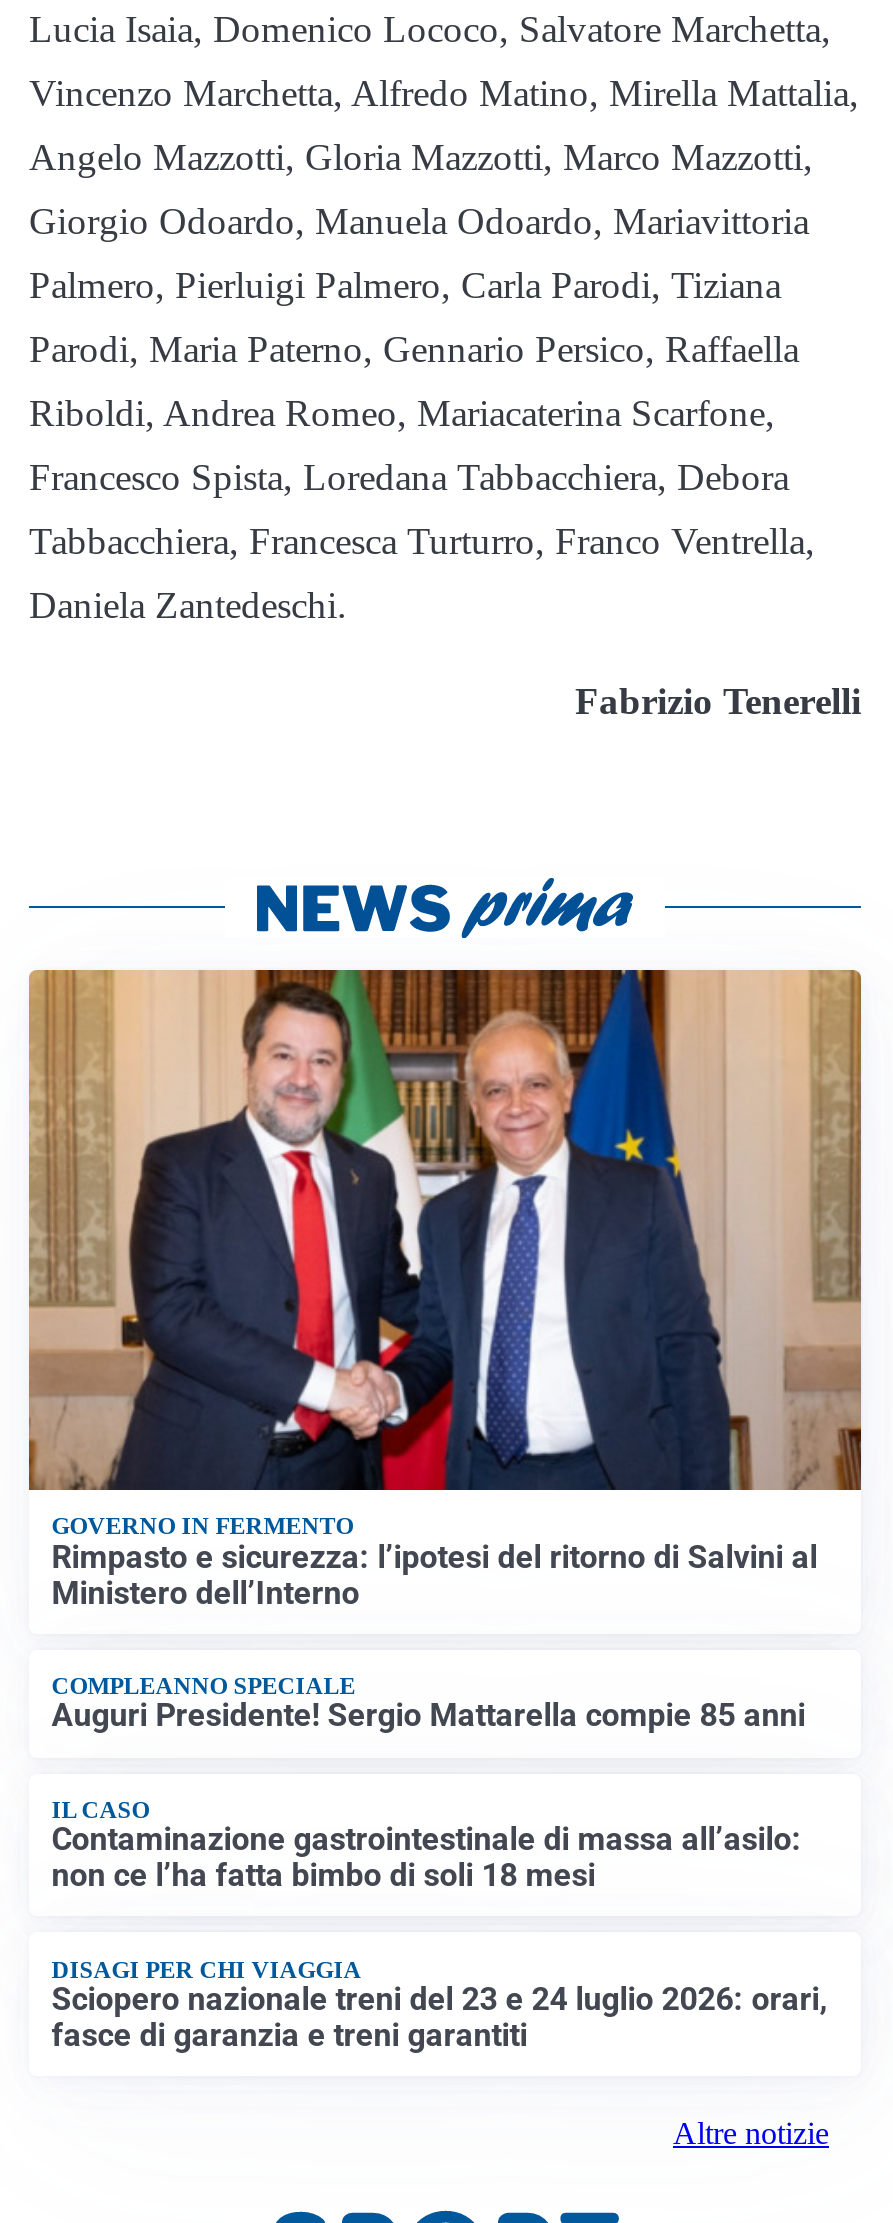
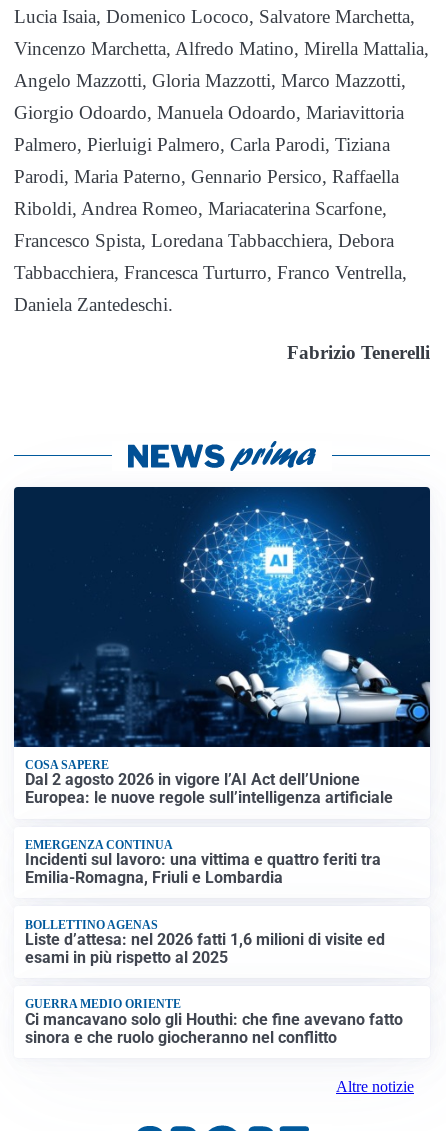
[27,967,863,1612] [image] | GOVERNO IN FERMENTO | Rimpasto e sicurezza: l’ipotesi del ritorno di Salvini al | Ministero dell’Interno -> [13,486,431,807] [image] | COSA SAPERE | Dal 2 agosto 2026 in vigore l’AI Act dell’Unione | Europea: le nuove regole sull’intelligenza artificiale
[51,1673,805,1735] COMPLEANNO SPECIALE | Auguri Presidente! Sergio Mattarella compie 85 anni -> [25,838,381,887] EMERGENZA CONTINUA | Incidenti sul lavoro: una vittima e quattro feriti tra | Emilia-Romagna, Friuli e Lombardia
[51,1796,801,1895] IL CASO | Contaminazione gastrointestinale di massa all’asilo: | non ce l’ha fatta bimbo di soli 18 mesi -> [25,918,385,967] BOLLETTINO AGENAS | Liste d’attesa: nel 2026 fatti 1,6 milioni di visite ed | esami in più rispetto al 2025
[51,1956,827,2054] DISAGI PER CHI VIAGGIA | Sciopero nazionale treni del 23 e 24 luglio 2026: orari, | fasce di garanzia e treni garantiti -> [25,997,403,1047] GUERRA MEDIO ORIENTE | Ci mancavano solo gli Houthi: che fine avevano fatto | sinora e che ruolo giocheranno nel conflitto

